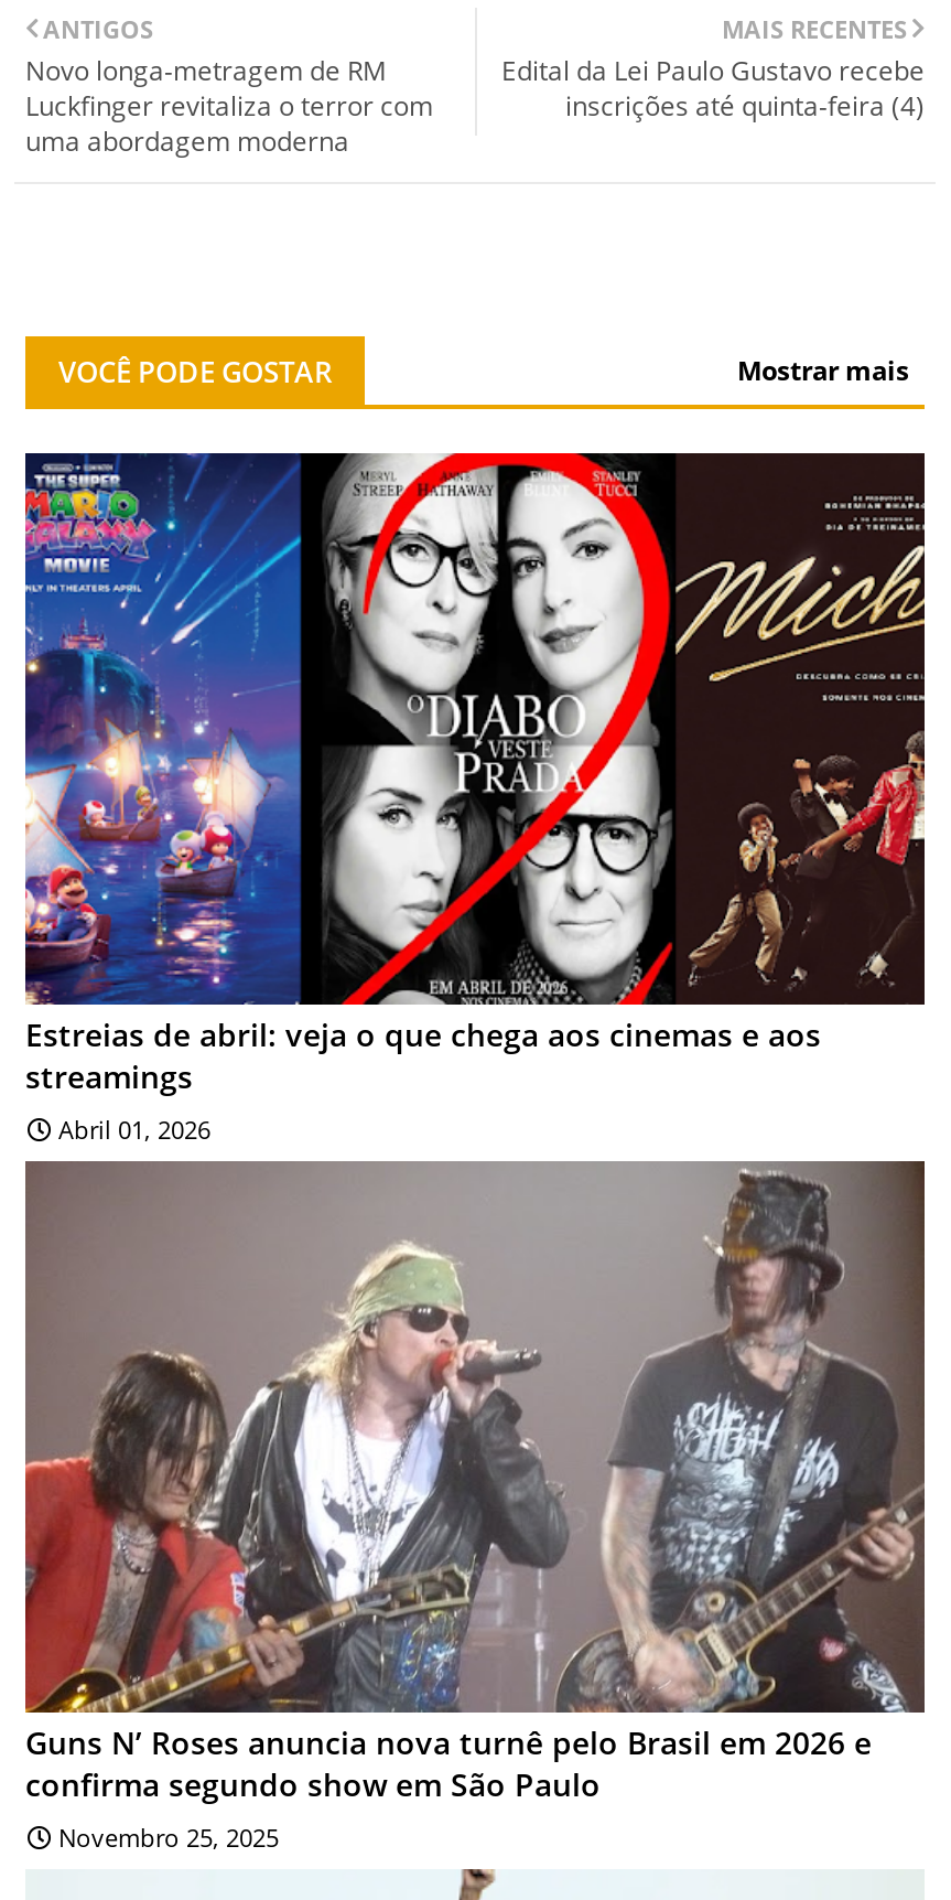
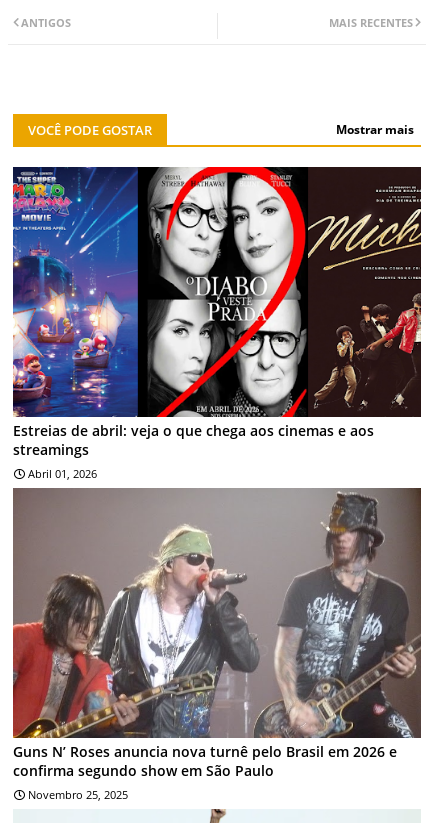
[25,51,433,159] Novo longa-metragem de RM | Luckfinger revitaliza o terror com | uma abordagem moderna -> none
[501,51,925,124] Edital da Lei Paulo Gustavo recebe | inscrições até quinta-feira (4) -> none

